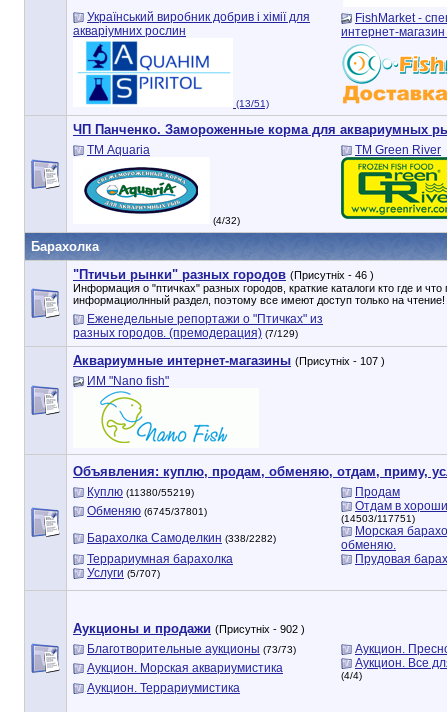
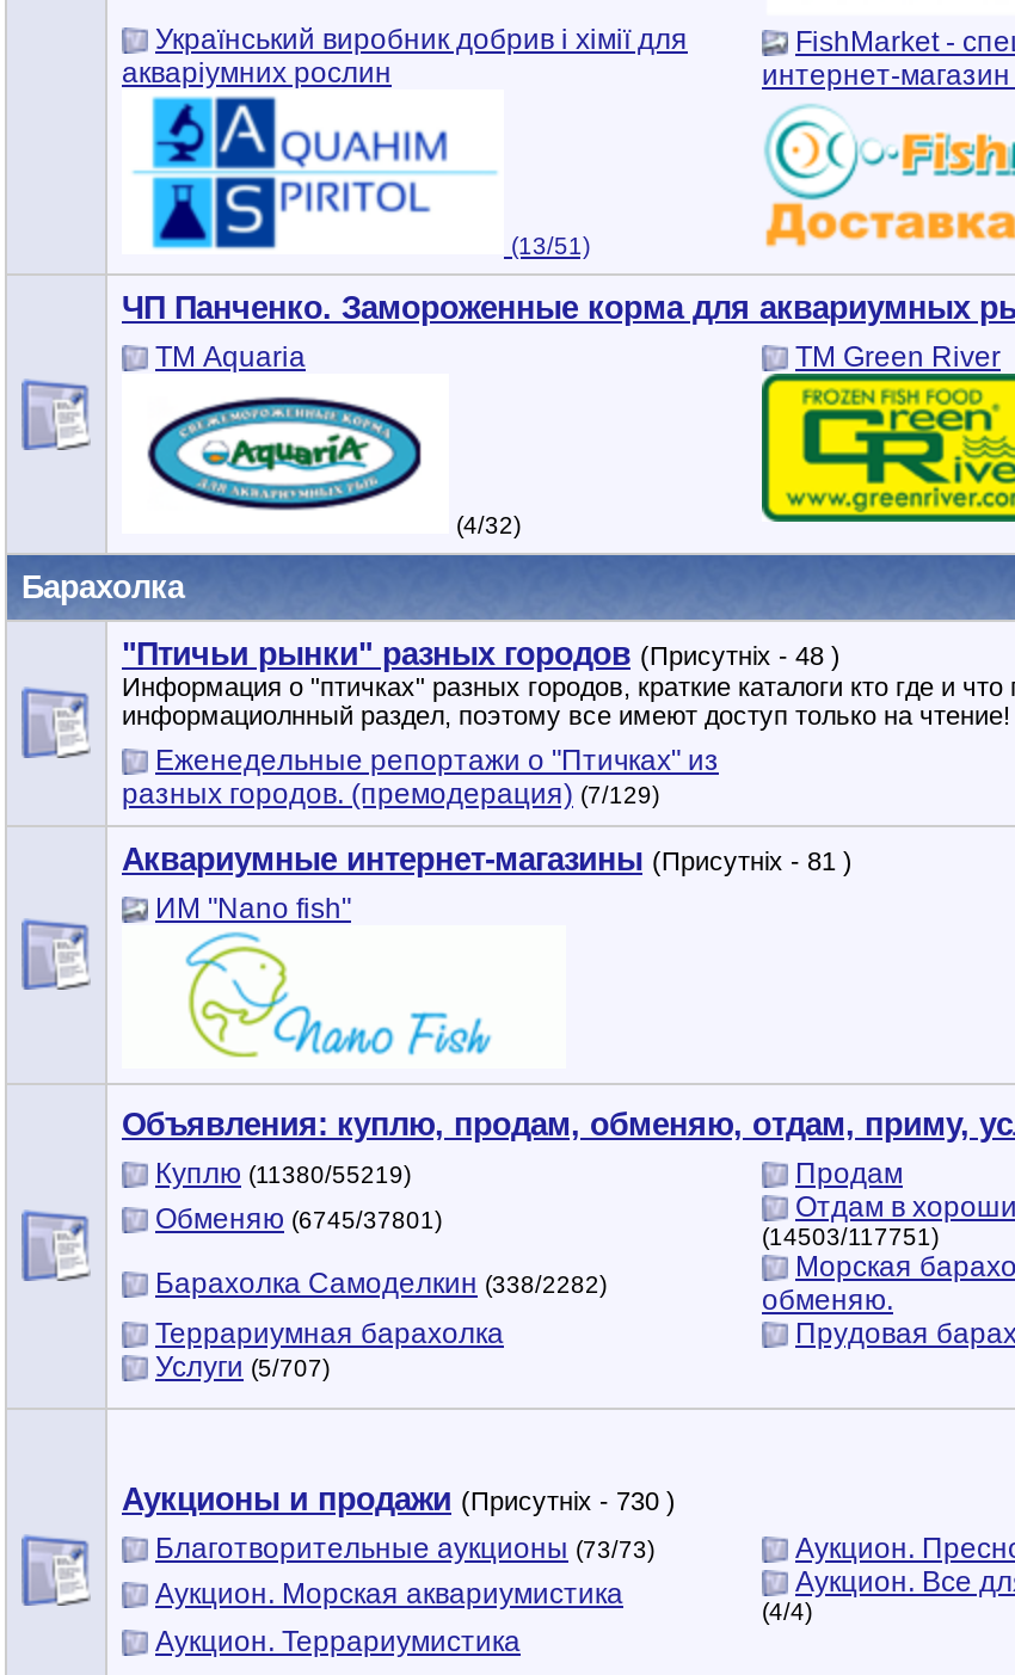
[73,267,374,282] "Птичьи рынки" разных городов (Присутніх - 46 ) -> [122,636,841,672] "Птичьи рынки" разных городов (Присутніх - 48 )
[73,353,385,368] Аквариумные интернет-магазины (Присутніх - 107 ) -> [122,842,853,877] Аквариумные интернет-магазины (Присутніх - 81 )
[73,621,305,636] Аукционы и продажи (Присутніх - 902 ) -> [122,1482,676,1517] Аукционы и продажи (Присутніх - 730 )

